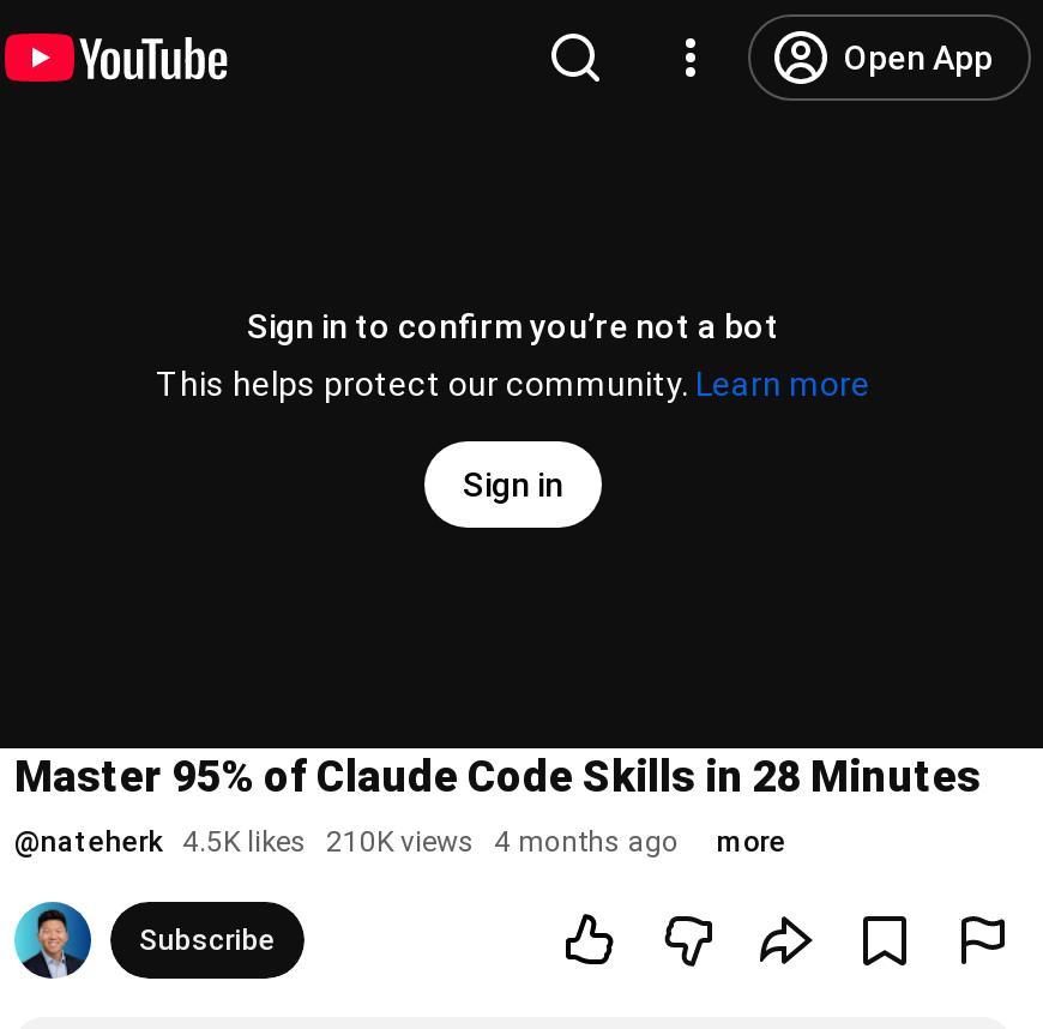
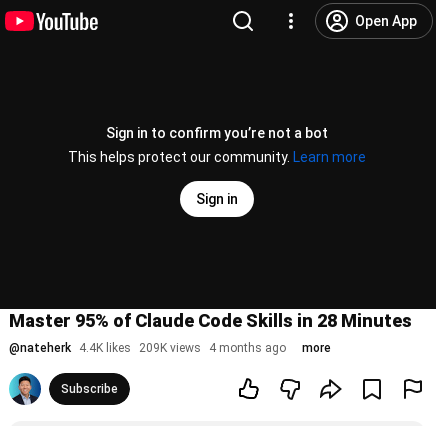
[14,825,679,859] @nateherk 4.5K likes 210K views 4 months ago -> [9,341,286,355] @nateherk 4.4K likes 209K views 4 months ago

